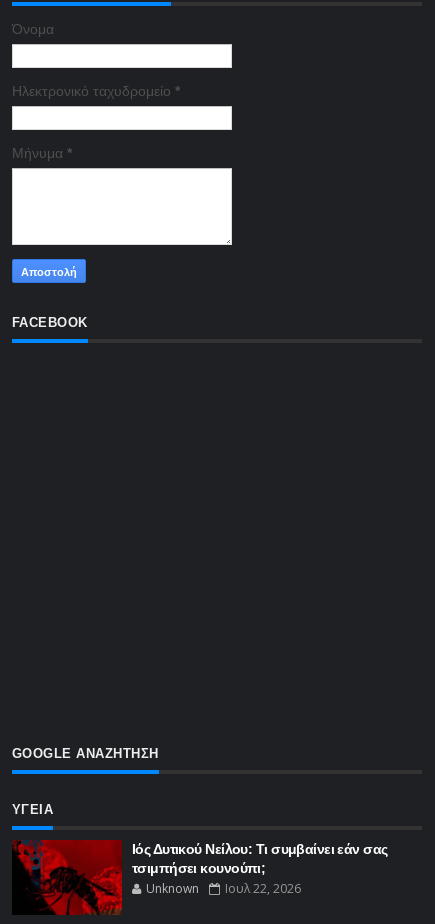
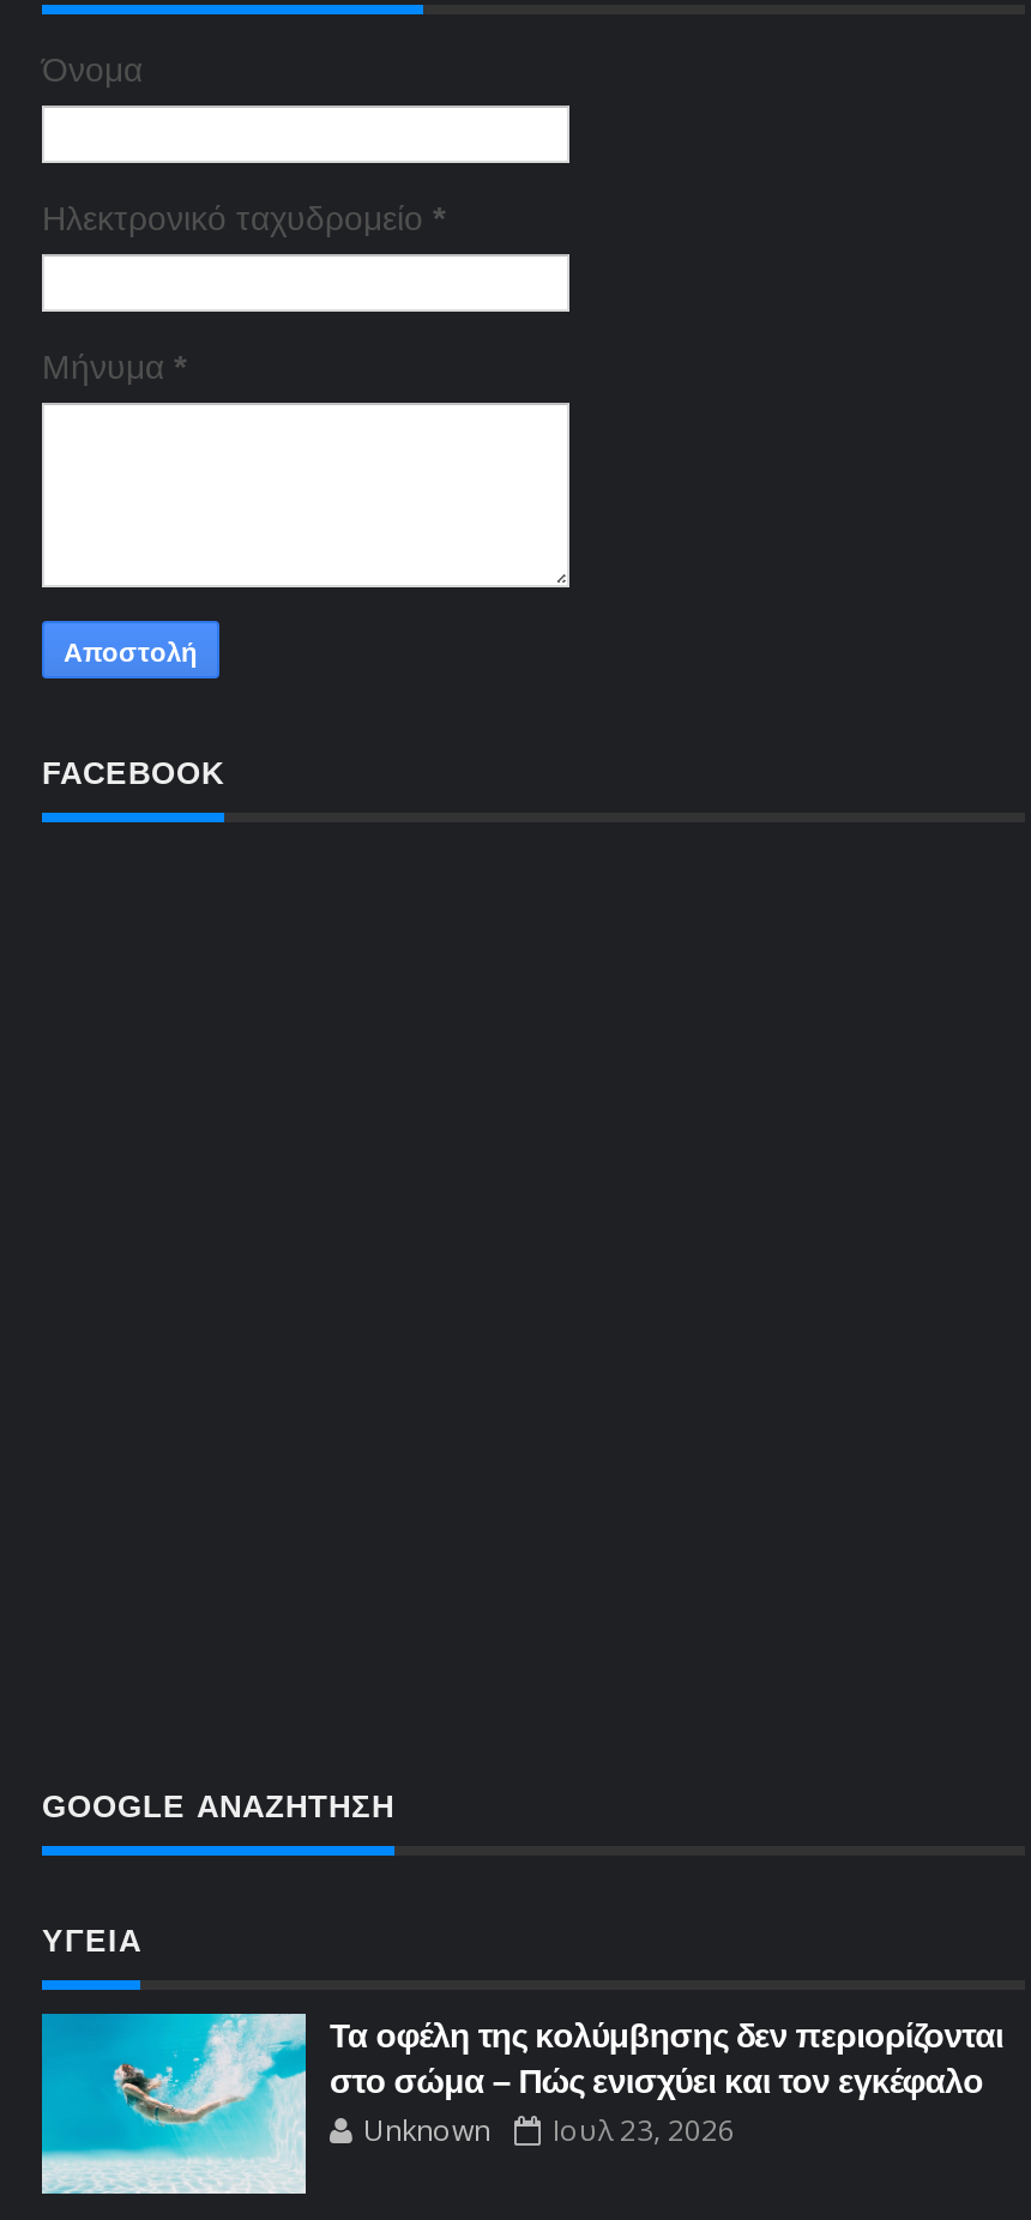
[12,839,388,915] [image] | Ιός Δυτικού Νείλου: Τι συμβαίνει εάν σας | τσιμπήσει κουνούπι; -> [40,2011,1003,2196] [image] | Τα οφέλη της κολύμβησης δεν περιορίζονται | στο σώμα – Πώς ενισχύει και τον εγκέφαλο
[146,880,301,897] Unknown Ιουλ 22, 2026 -> [363,2109,735,2150] Unknown Ιουλ 23, 2026

